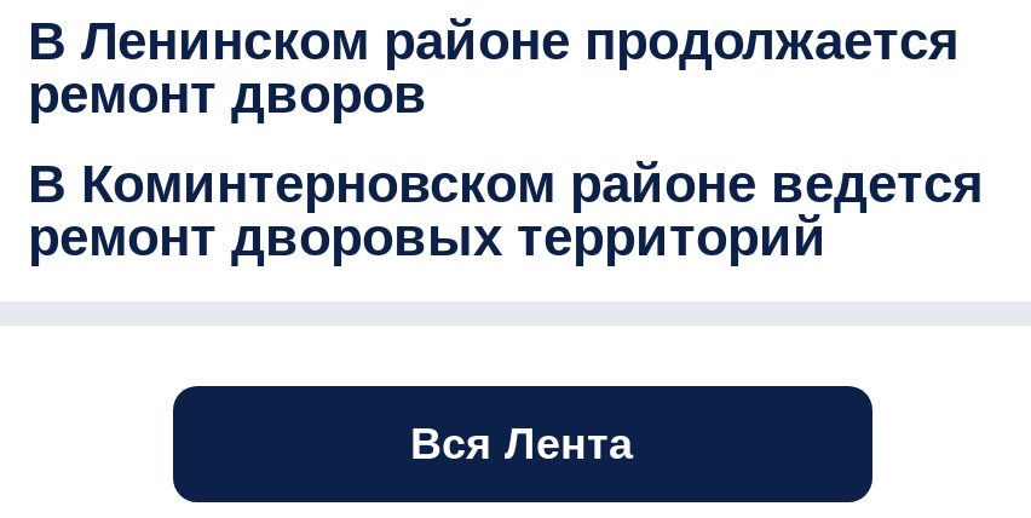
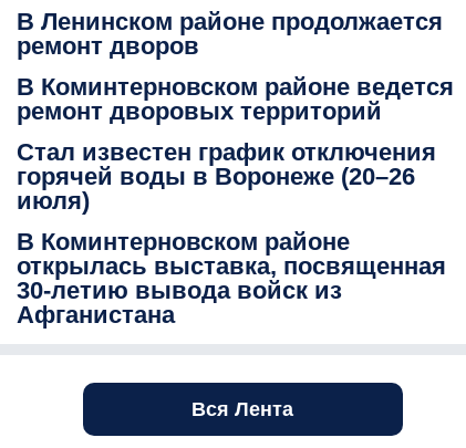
none -> [17,138,446,329] Стал известен график отключения | горячей воды в Воронеже (20–26 | июля) | В Коминтерновском районе | открылась выставка, посвященная | 30-летию вывода войск из | Афганистана

